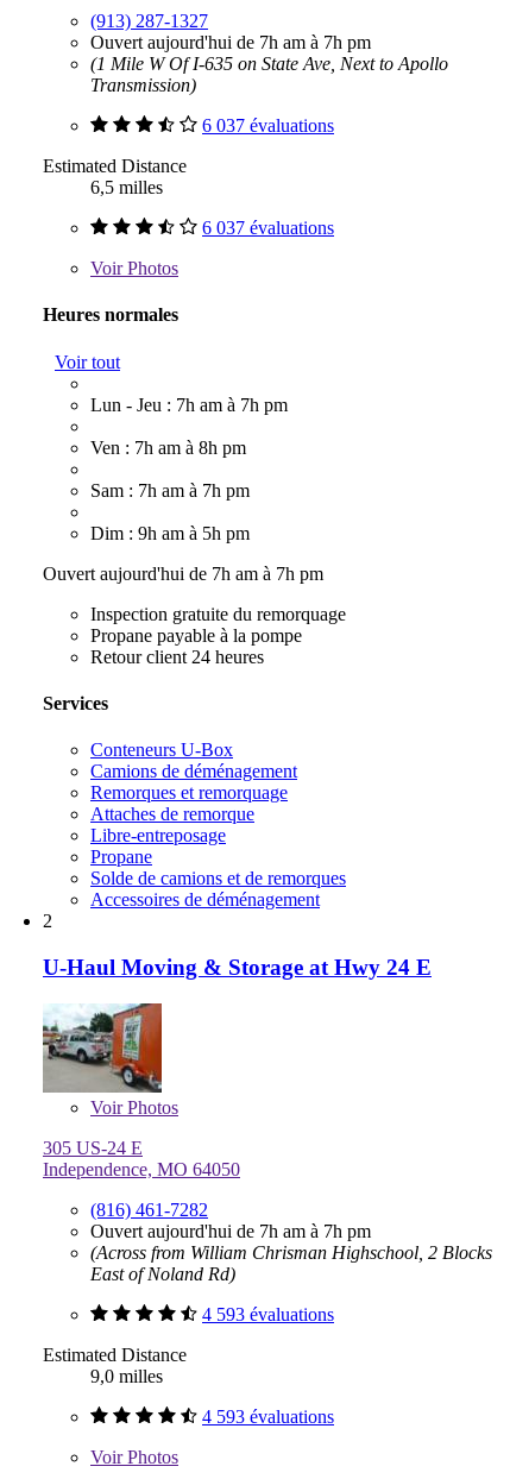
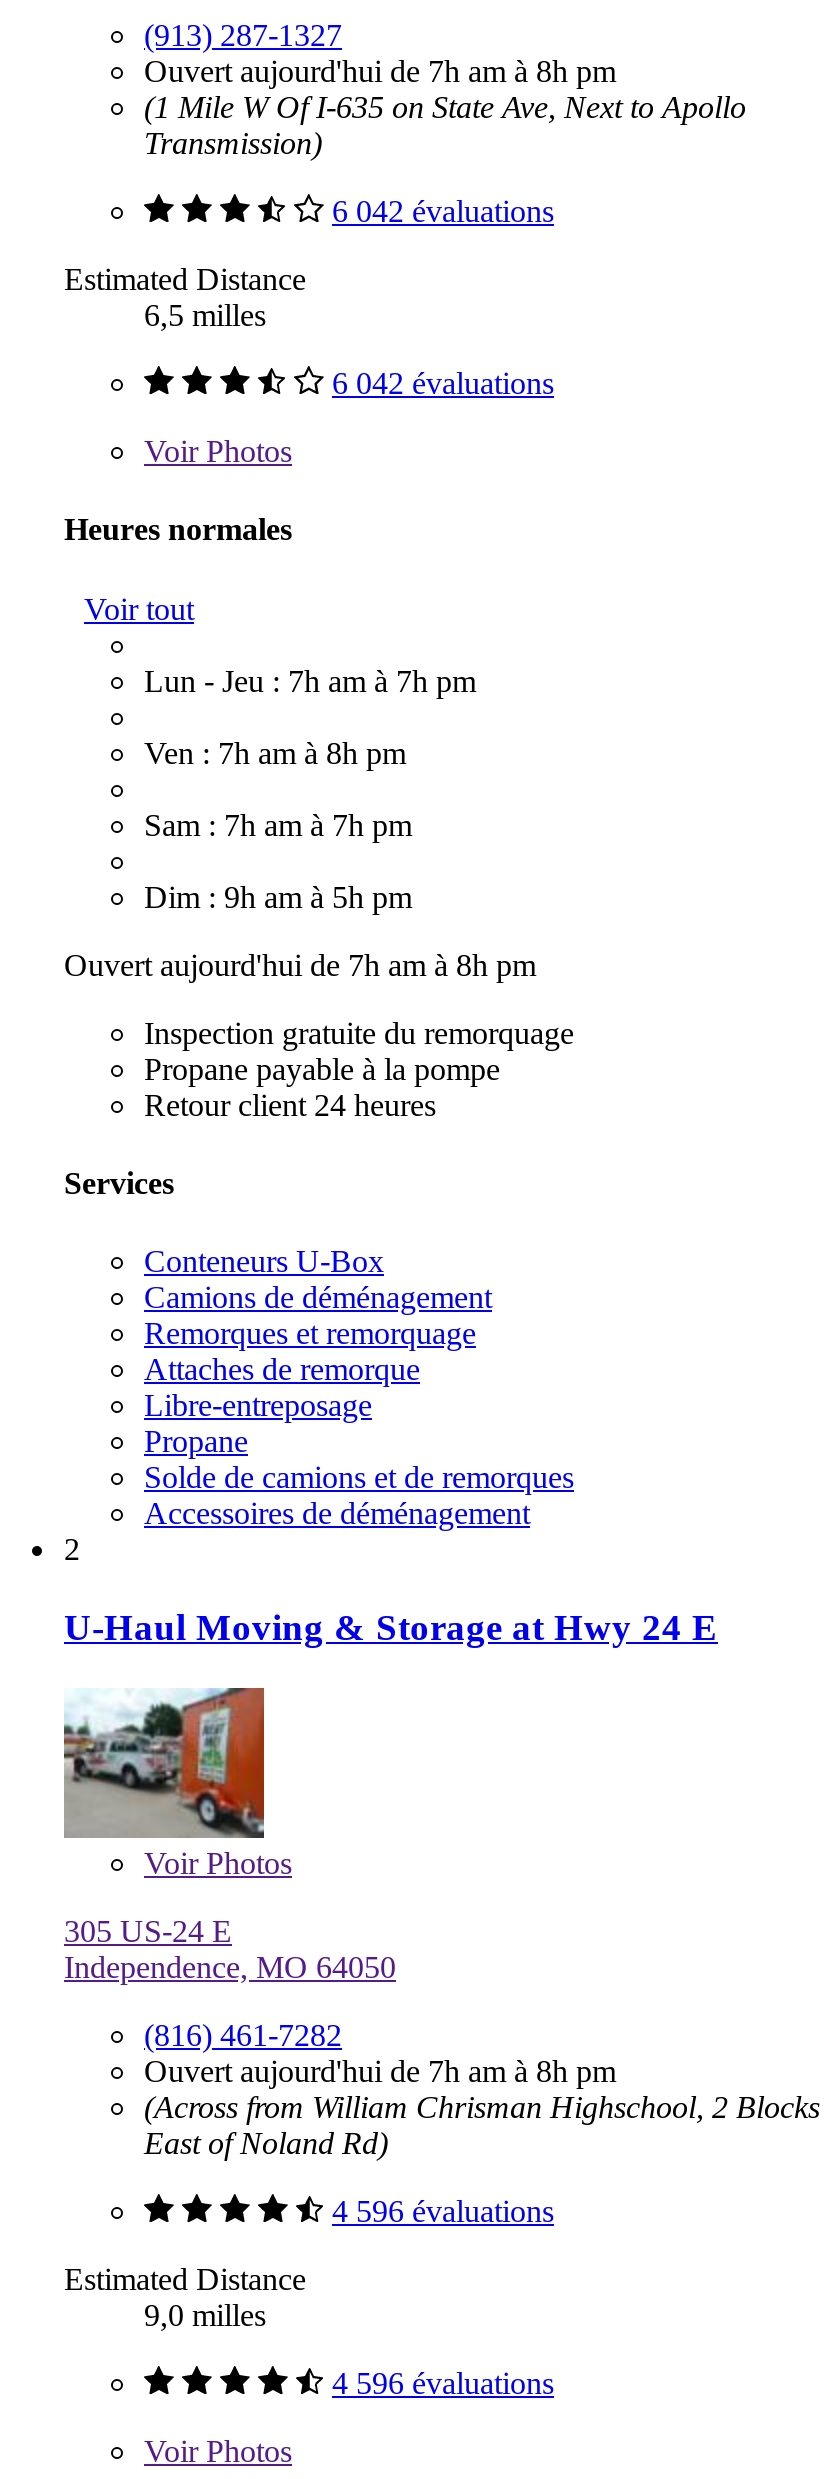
[90,32,371,52] Ouvert aujourd'hui de 7h am à 7h pm -> [144,54,616,88] Ouvert aujourd'hui de 7h am à 8h pm
[202,115,334,136] 6 037 évaluations -> [332,194,554,228] 6 042 évaluations
[202,218,334,238] 6 037 évaluations -> [332,366,554,400] 6 042 évaluations
[43,563,323,583] Ouvert aujourd'hui de 7h am à 7h pm -> [64,947,536,981] Ouvert aujourd'hui de 7h am à 8h pm
[90,1220,371,1241] Ouvert aujourd'hui de 7h am à 7h pm -> [144,2053,616,2087] Ouvert aujourd'hui de 7h am à 8h pm
[202,1304,334,1324] 4 593 évaluations -> [332,2193,554,2227] 4 596 évaluations
[202,1406,334,1426] 4 593 évaluations -> [332,2365,554,2399] 4 596 évaluations

